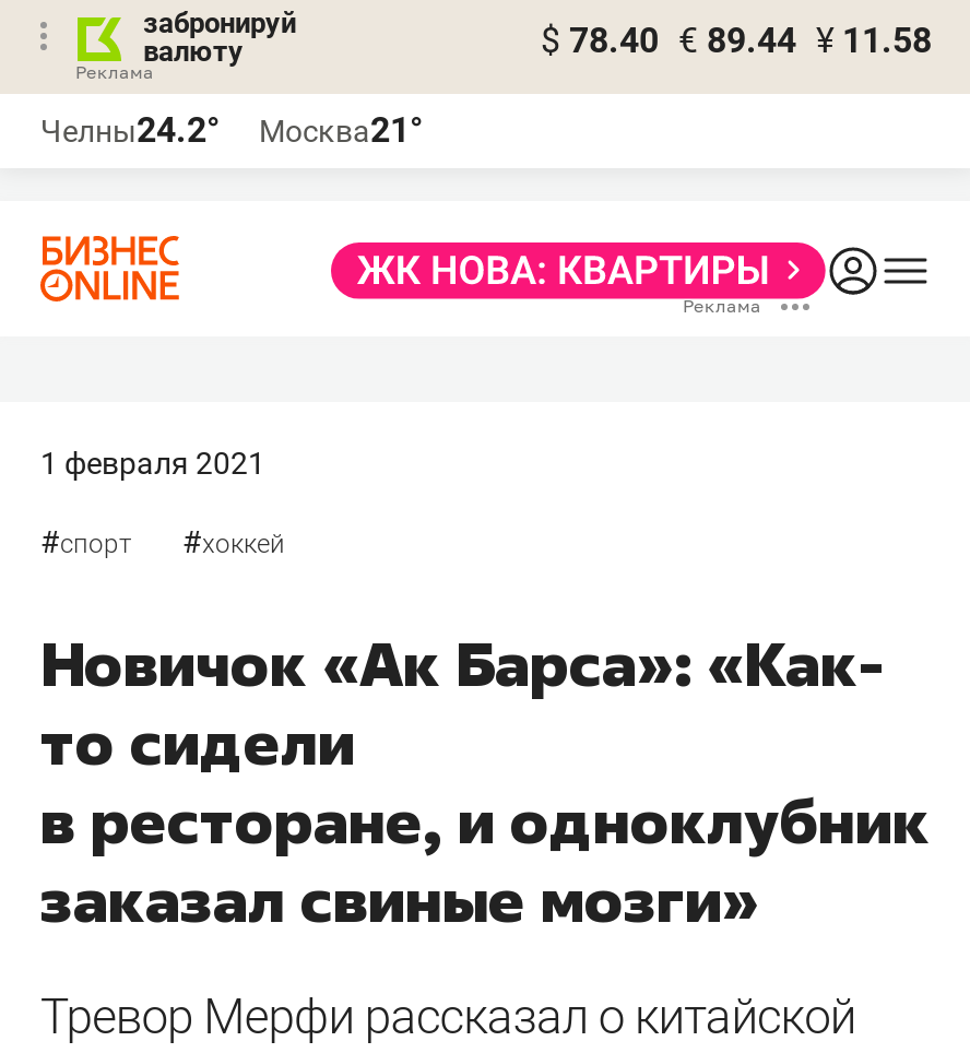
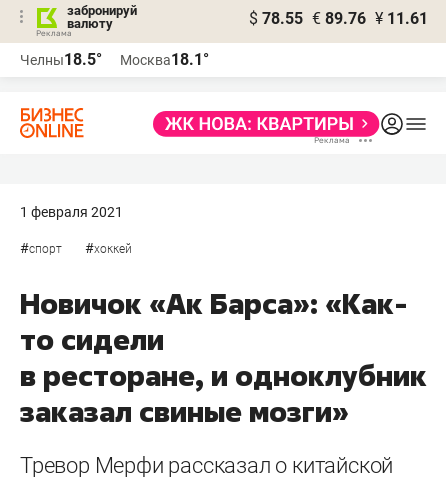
[541,20,932,61] $ 78.40 € 89.44 ¥ 11.58 -> [249,9,428,28] $ 78.55 € 89.76 ¥ 11.61
[40,109,220,151] Челны24.2° -> [20,50,102,69] Челны18.5°
[259,109,423,151] Москва21° -> [120,50,209,69] Москва18.1°

